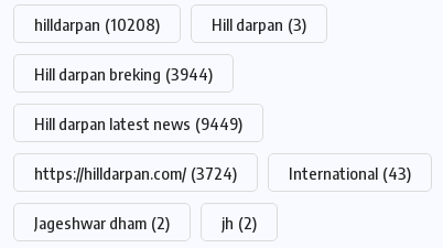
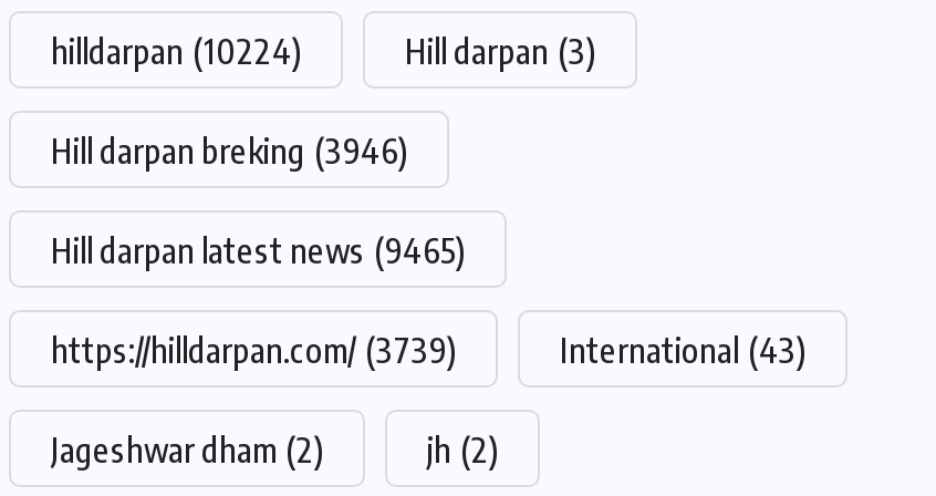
[34,14,160,34] hilldarpan (10208) -> [51,31,301,70] hilldarpan (10224)
[34,64,213,84] Hill darpan breking (3944) -> [51,130,407,170] Hill darpan breking (3946)
[34,113,242,133] Hill darpan latest news (9449) -> [51,230,465,270] Hill darpan latest news (9465)
[34,163,237,183] https://hilldarpan.com/ (3724) -> [51,329,456,369] https://hilldarpan.com/ (3739)

